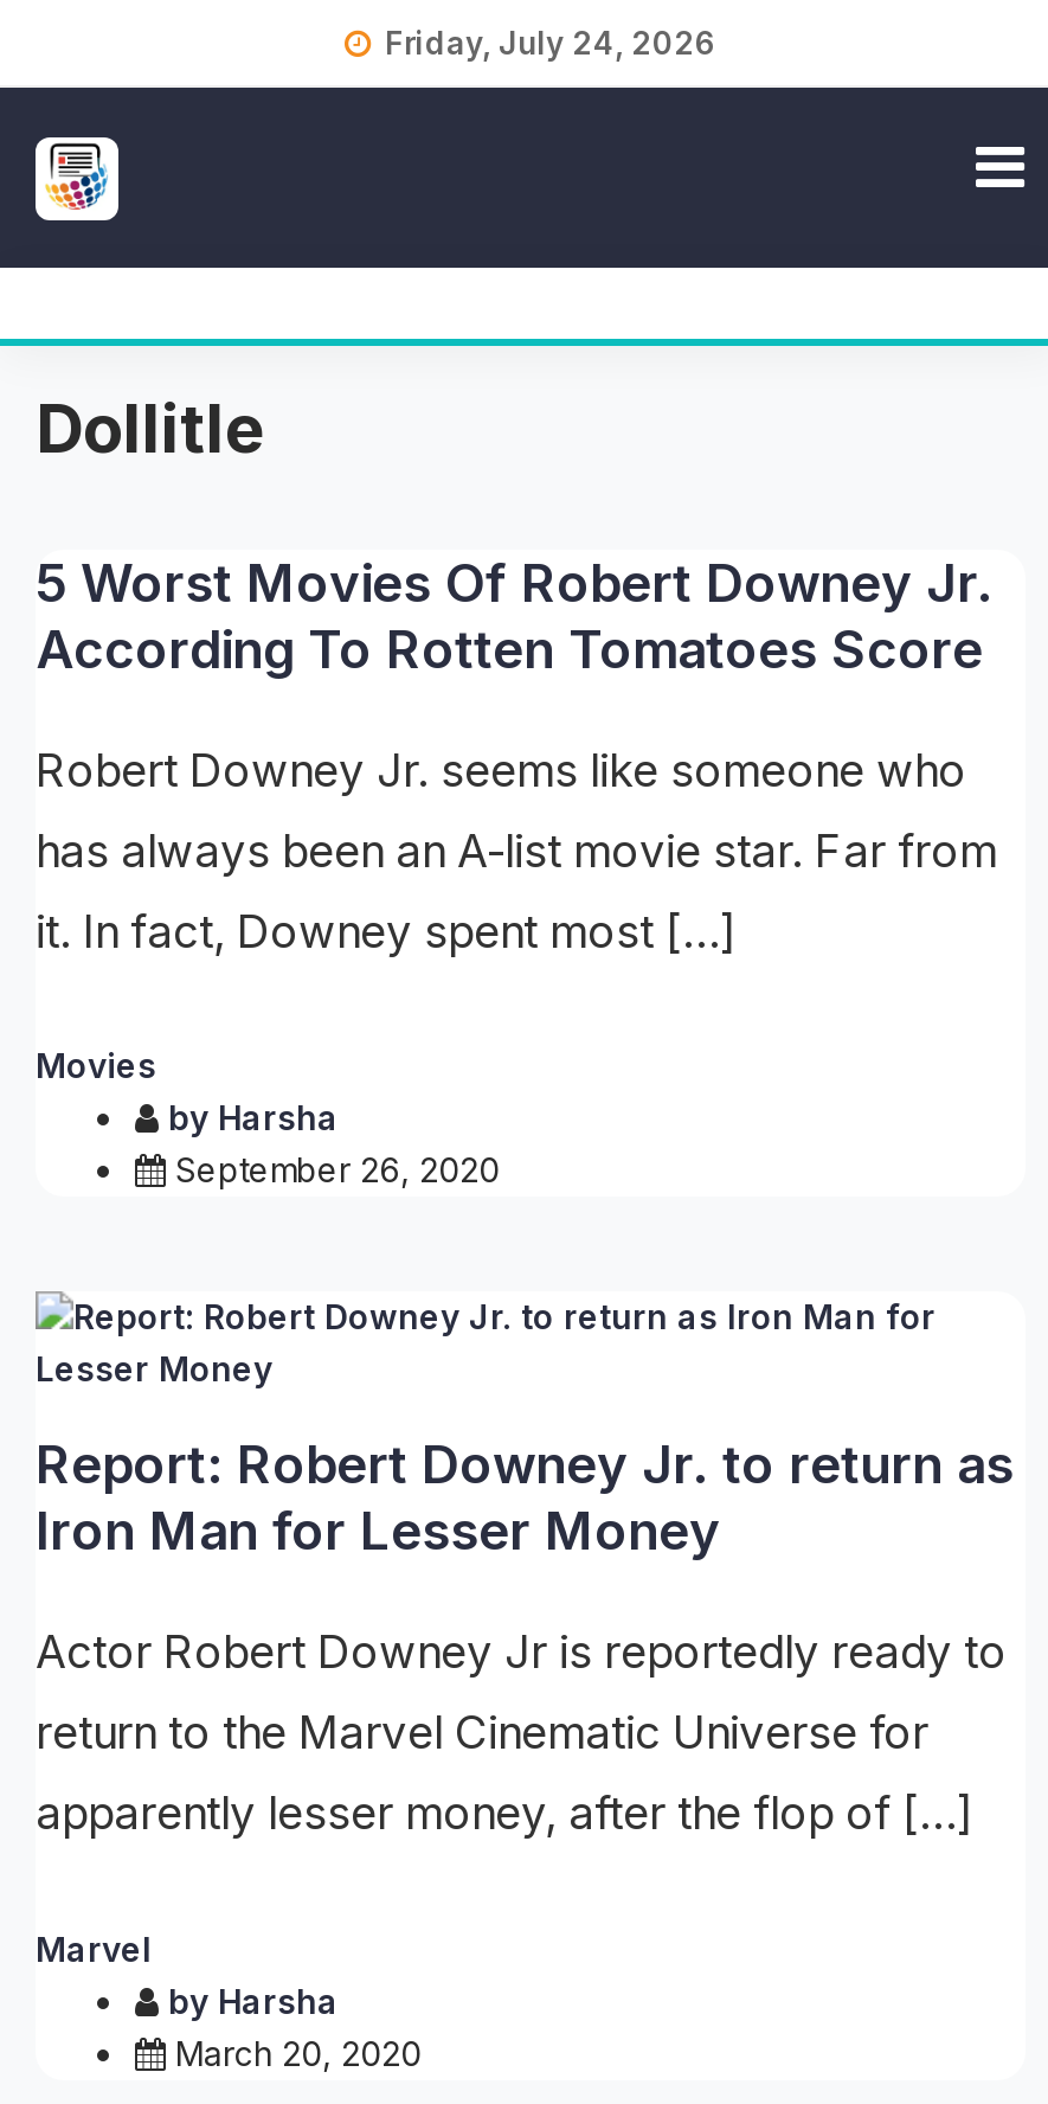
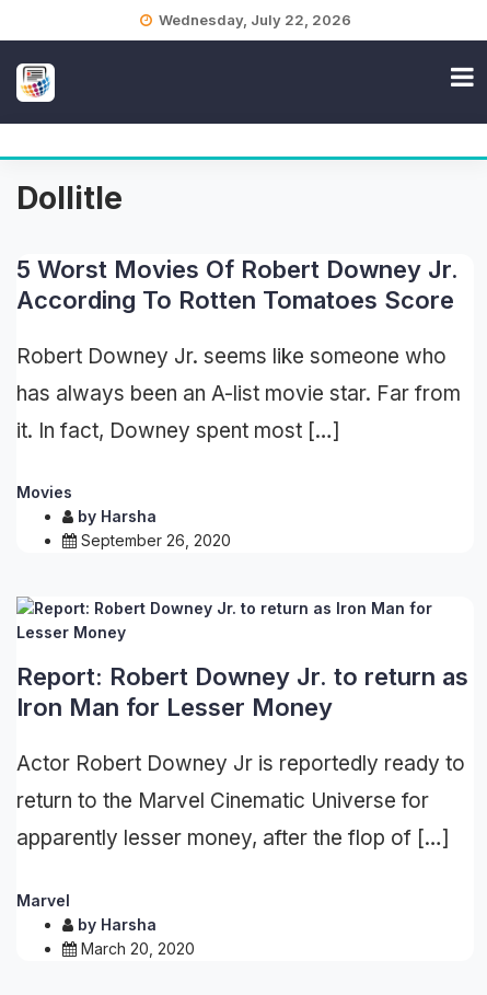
[385,24,716,62] Friday, July 24, 2026 -> [158,11,351,28] Wednesday, July 22, 2026

